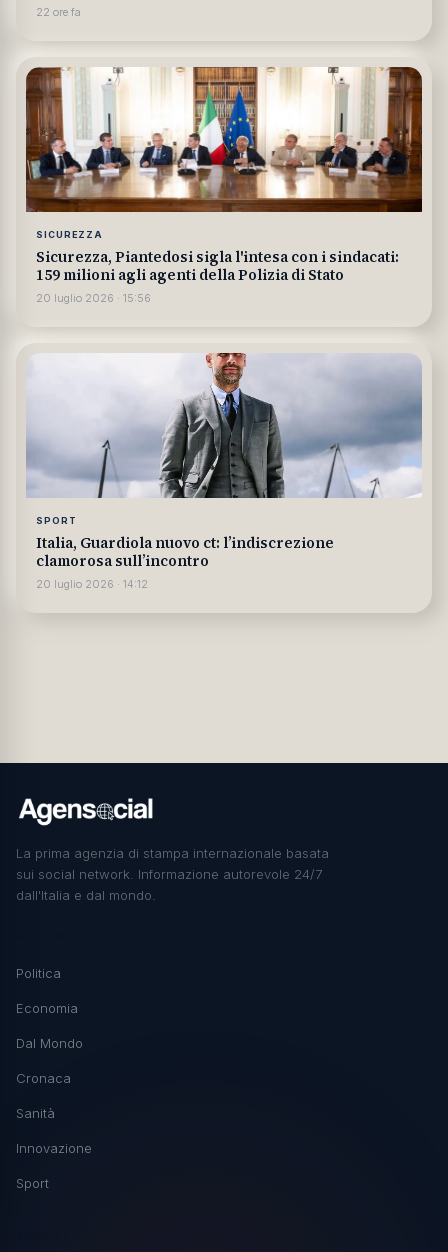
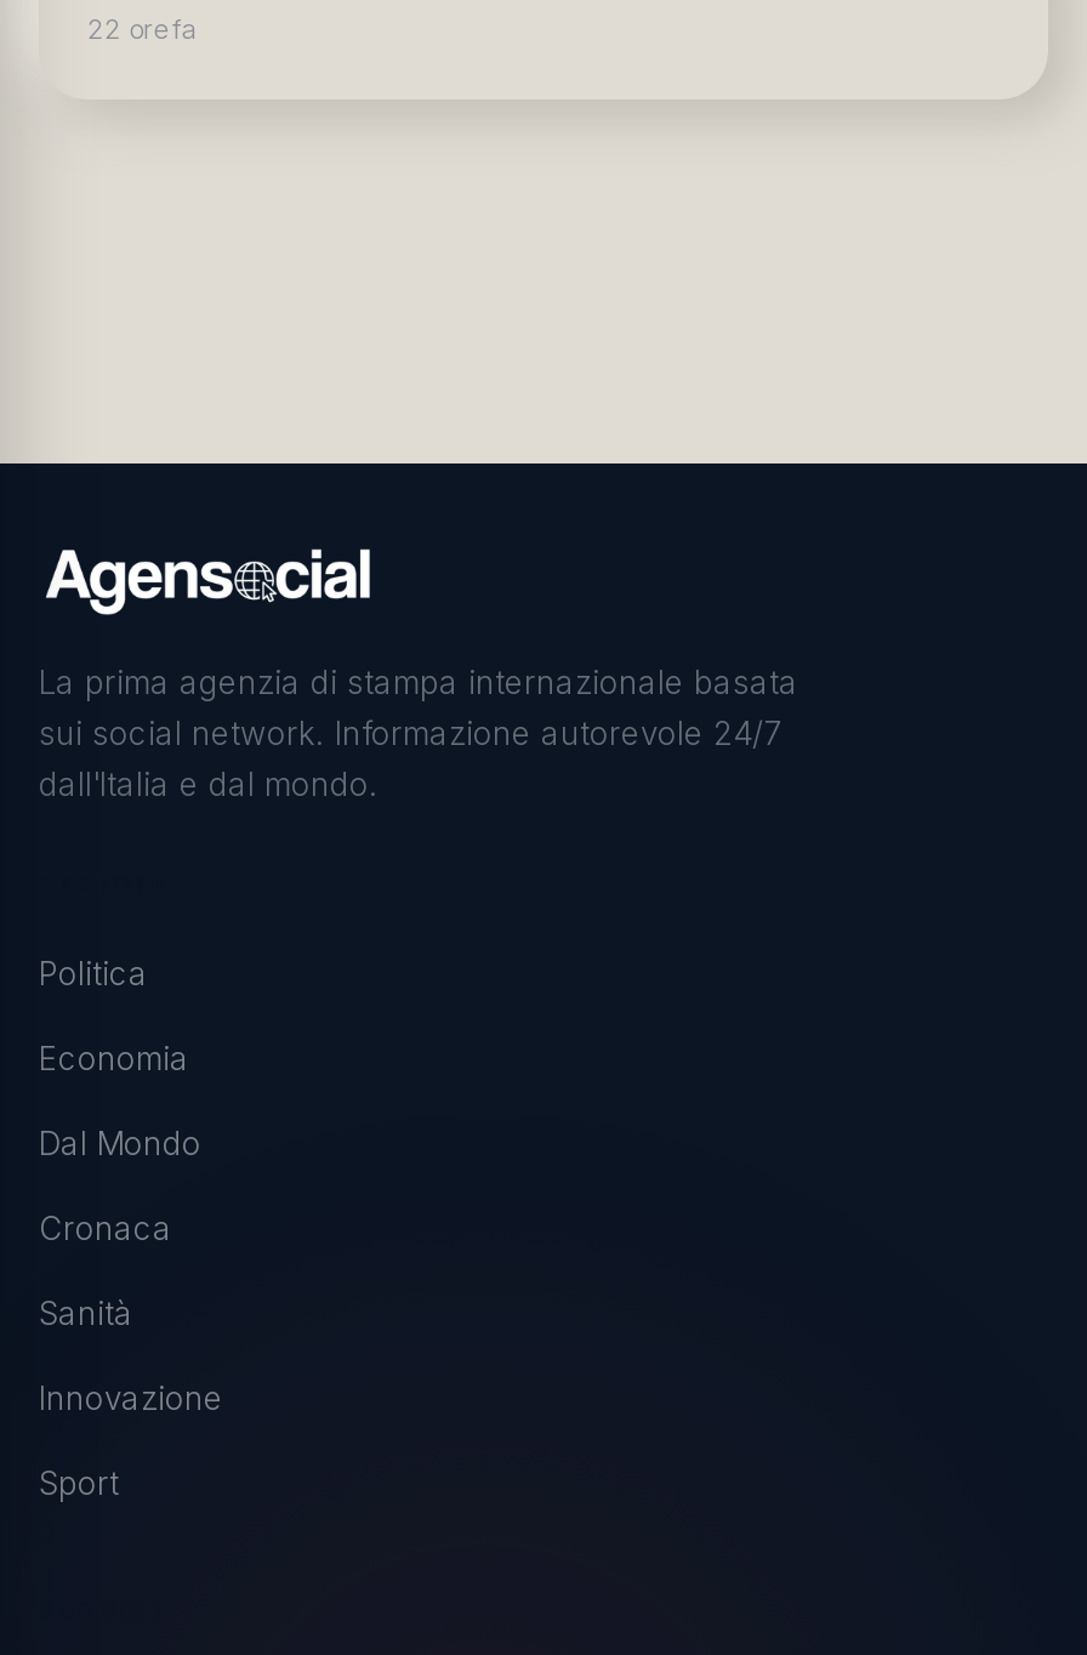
[25,66,423,304] [image] | SICUREZZA | Sicurezza, Piantedosi sigla l'intesa con i sindacati: | 159 milioni agli agenti della Polizia di Stato | 20 luglio 2026 · 15:56 -> none
[26,352,423,590] [image] | SPORT | Italia, Guardiola nuovo ct: l’indiscrezione | clamorosa sull’incontro | 20 luglio 2026 · 14:12 -> none

